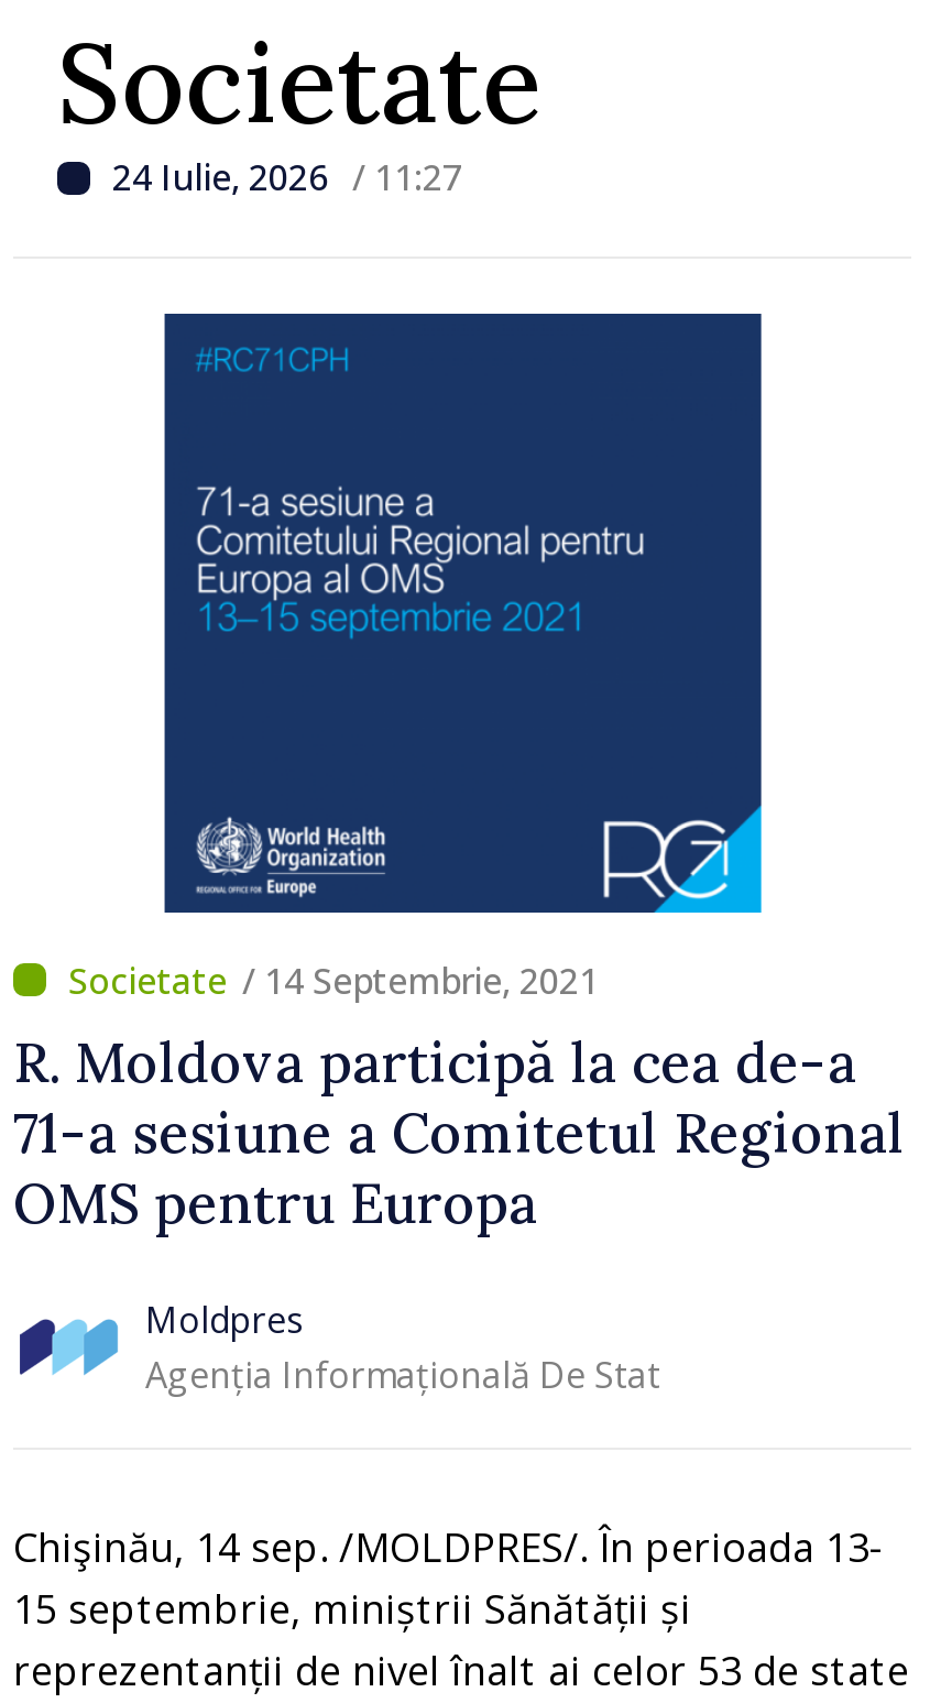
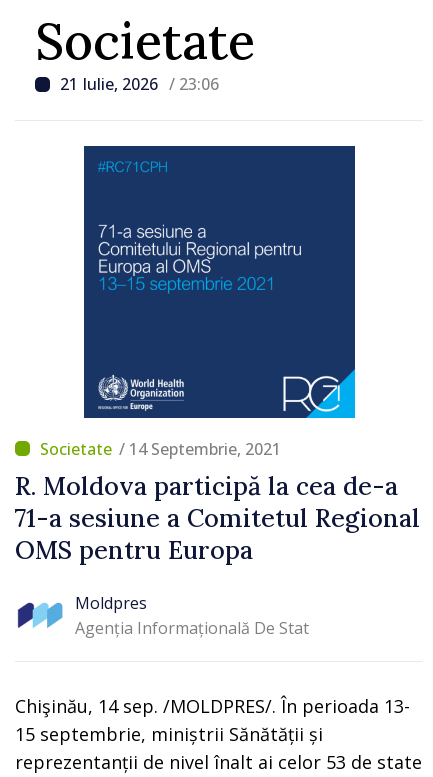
[112,153,462,201] 24 Iulie, 2026 / 11:27 -> [60,73,219,95] 21 Iulie, 2026 / 23:06

